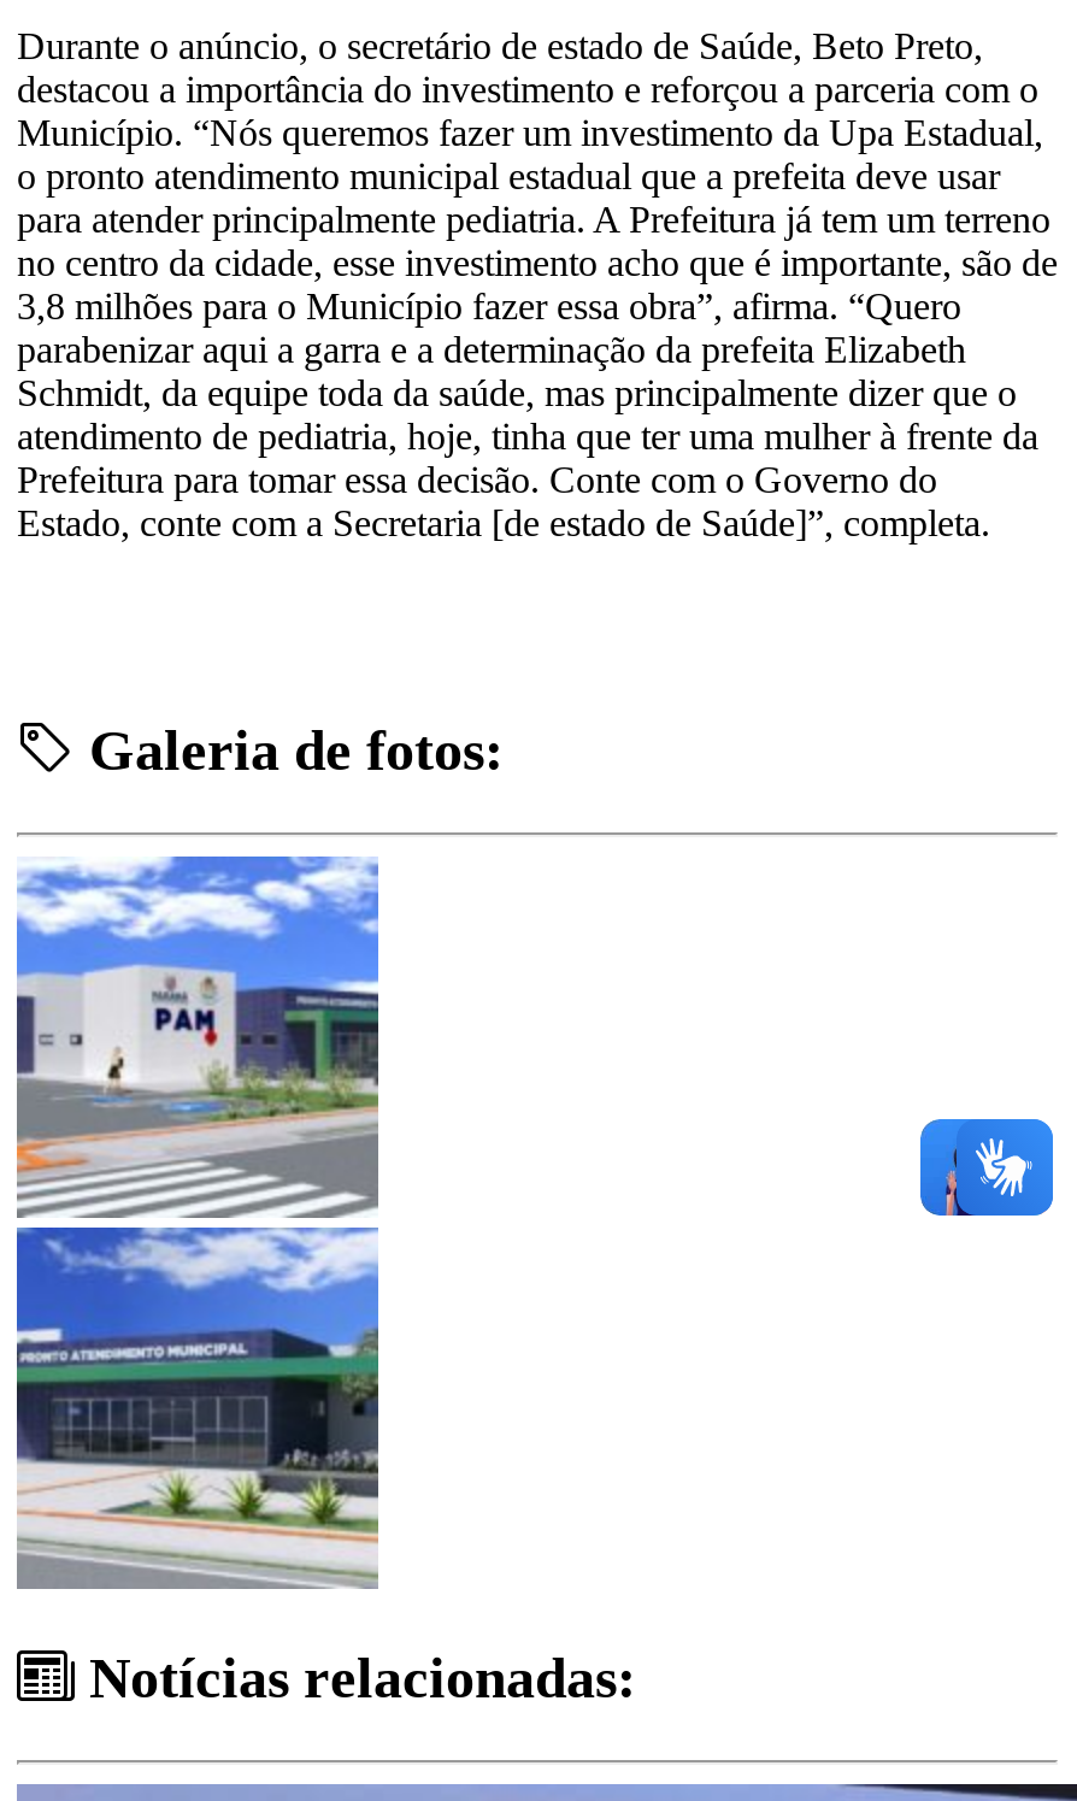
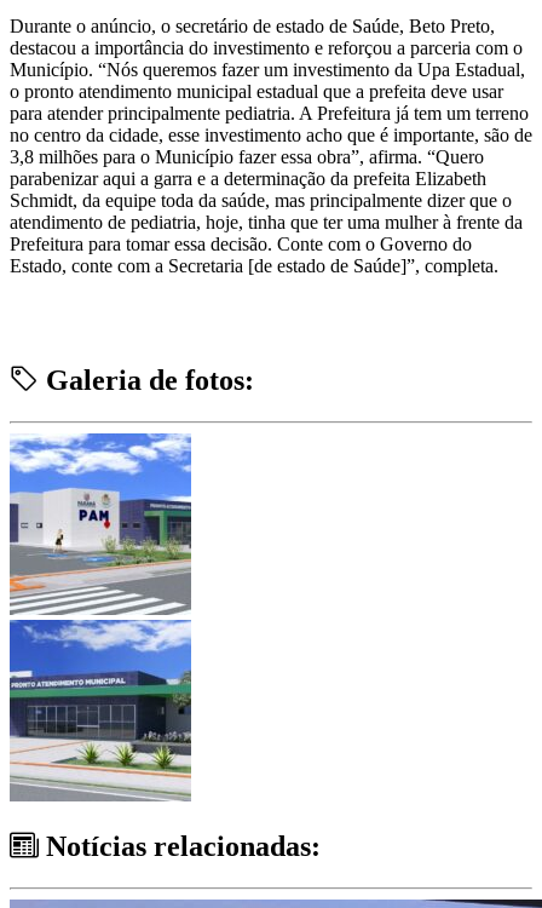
[918,1117,1055,1218] [image] -> none

